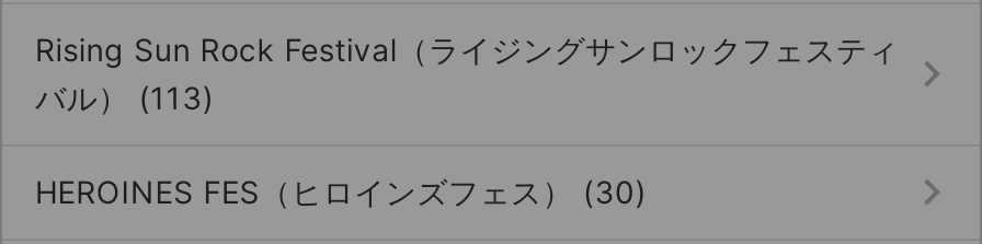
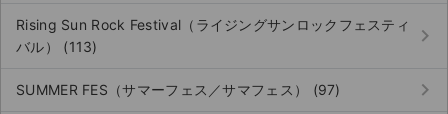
[35,173,647,210] HEROINES FES（ヒロインズフェス） (30) -> [16,81,341,98] SUMMER FES（サマーフェス／サマフェス） (97)

